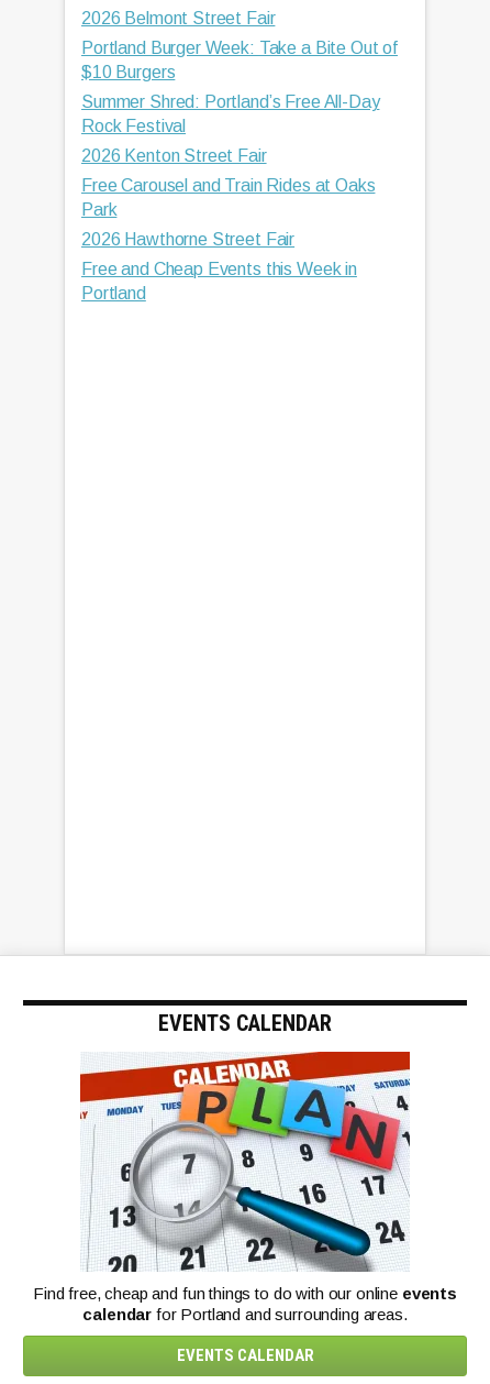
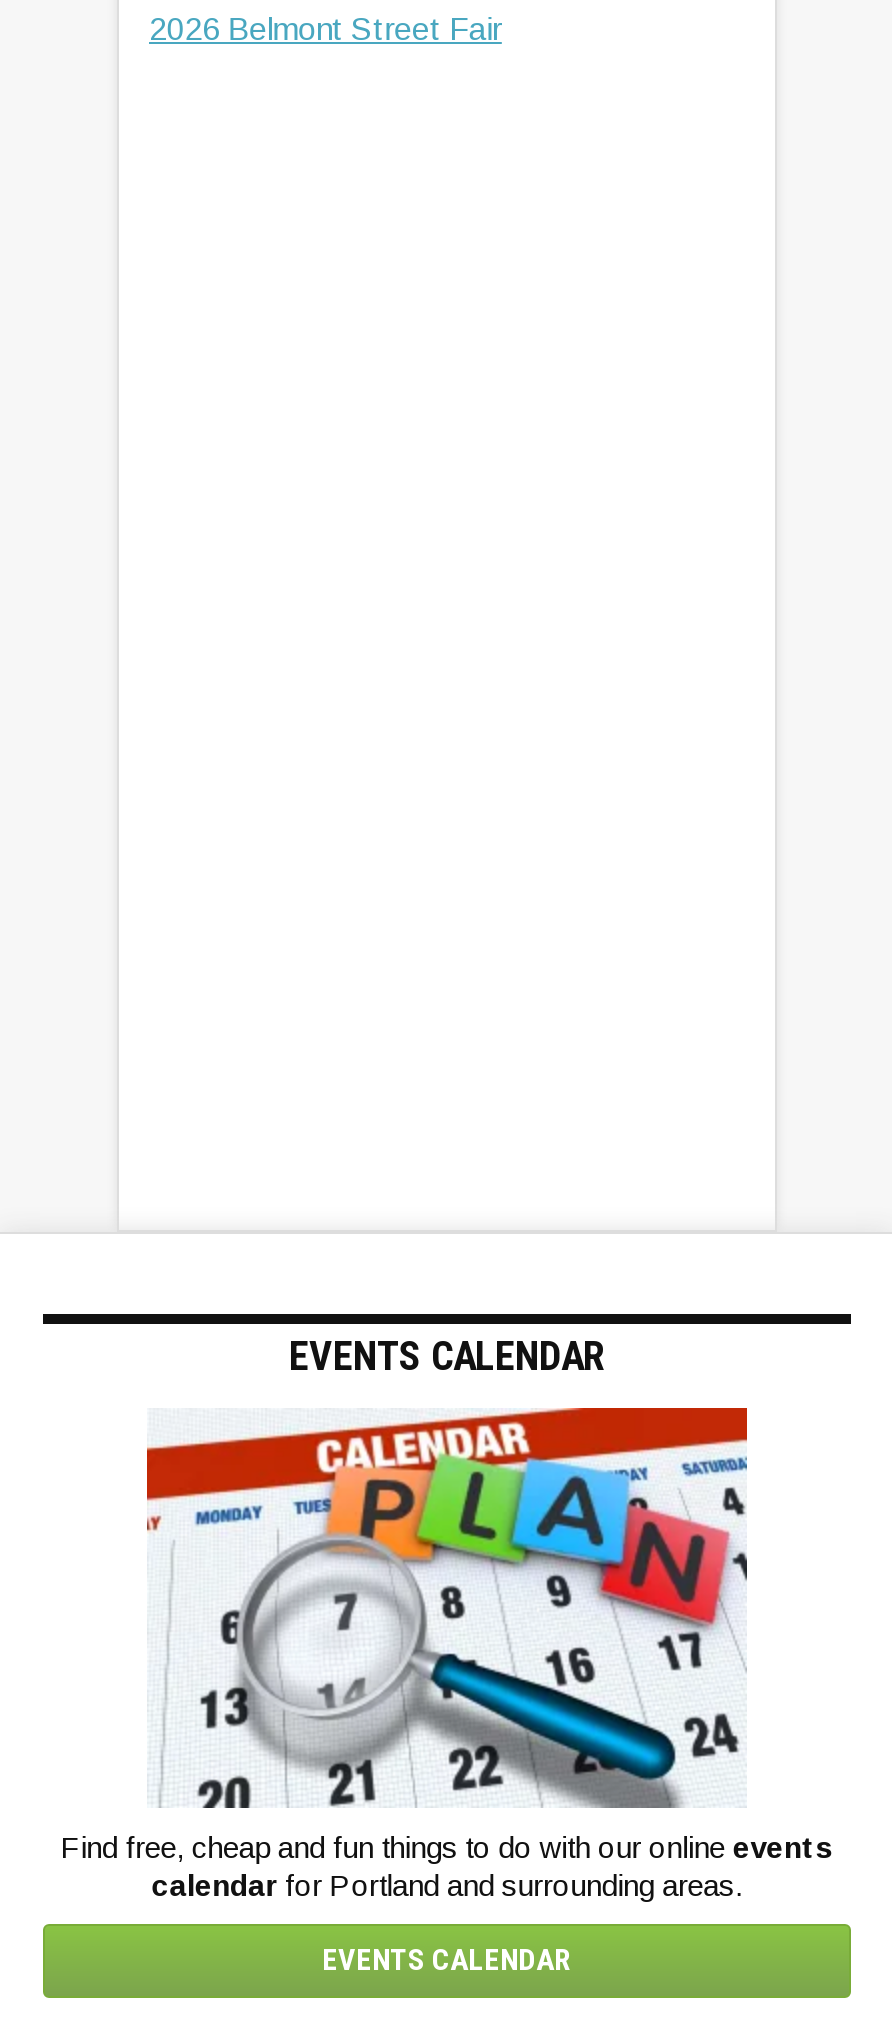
[81,38,398,302] Portland Burger Week: Take a Bite Out of | $10 Burgers | Summer Shred: Portland’s Free All-Day | Rock Festival | 2026 Kenton Street Fair | Free Carousel and Train Rides at Oaks | Park | 2026 Hawthorne Street Fair | Free and Cheap Events this Week in | Portland -> none

